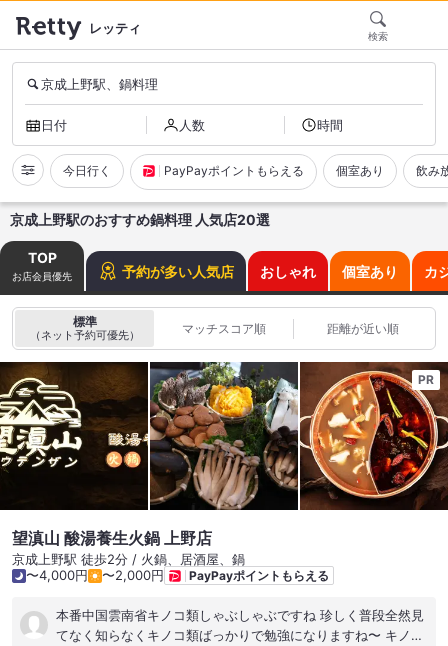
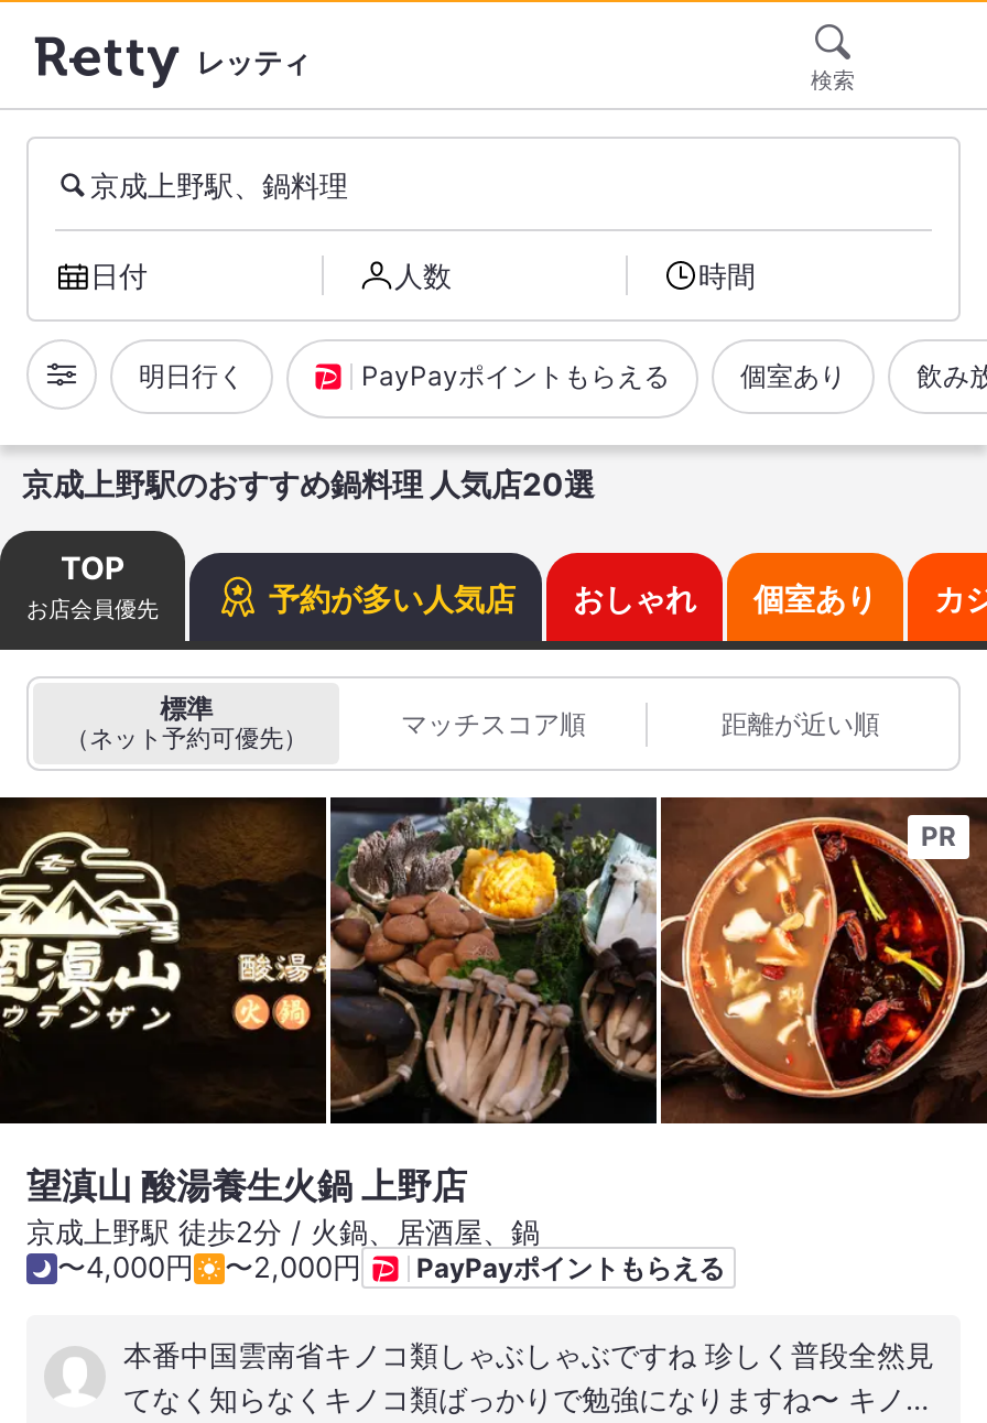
[63,163,111,178] 今日行く -> [139,359,245,392] 明日行く

